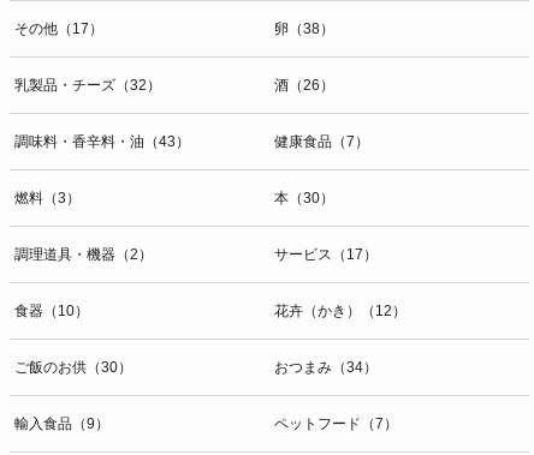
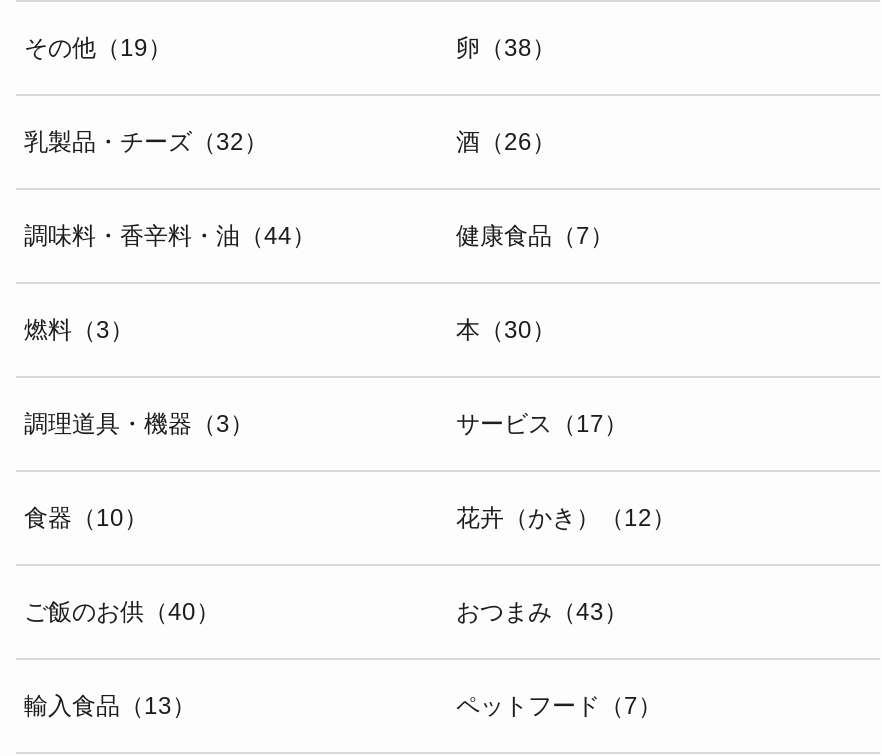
[14,20,103,37] その他（17） -> [24,33,172,61] その他（19）
[14,133,190,150] 調味料・香辛料・油（43） -> [24,221,316,249] 調味料・香辛料・油（44）
[14,246,153,263] 調理道具・機器（2） -> [24,409,254,437] 調理道具・機器（3）
[14,359,132,375] ご飯のお供（30） -> [24,597,220,625] ご飯のお供（40）
[274,359,378,375] おつまみ（34） -> [456,597,628,625] おつまみ（43）
[14,415,109,432] 輸入食品（9） -> [24,691,196,719] 輸入食品（13）

